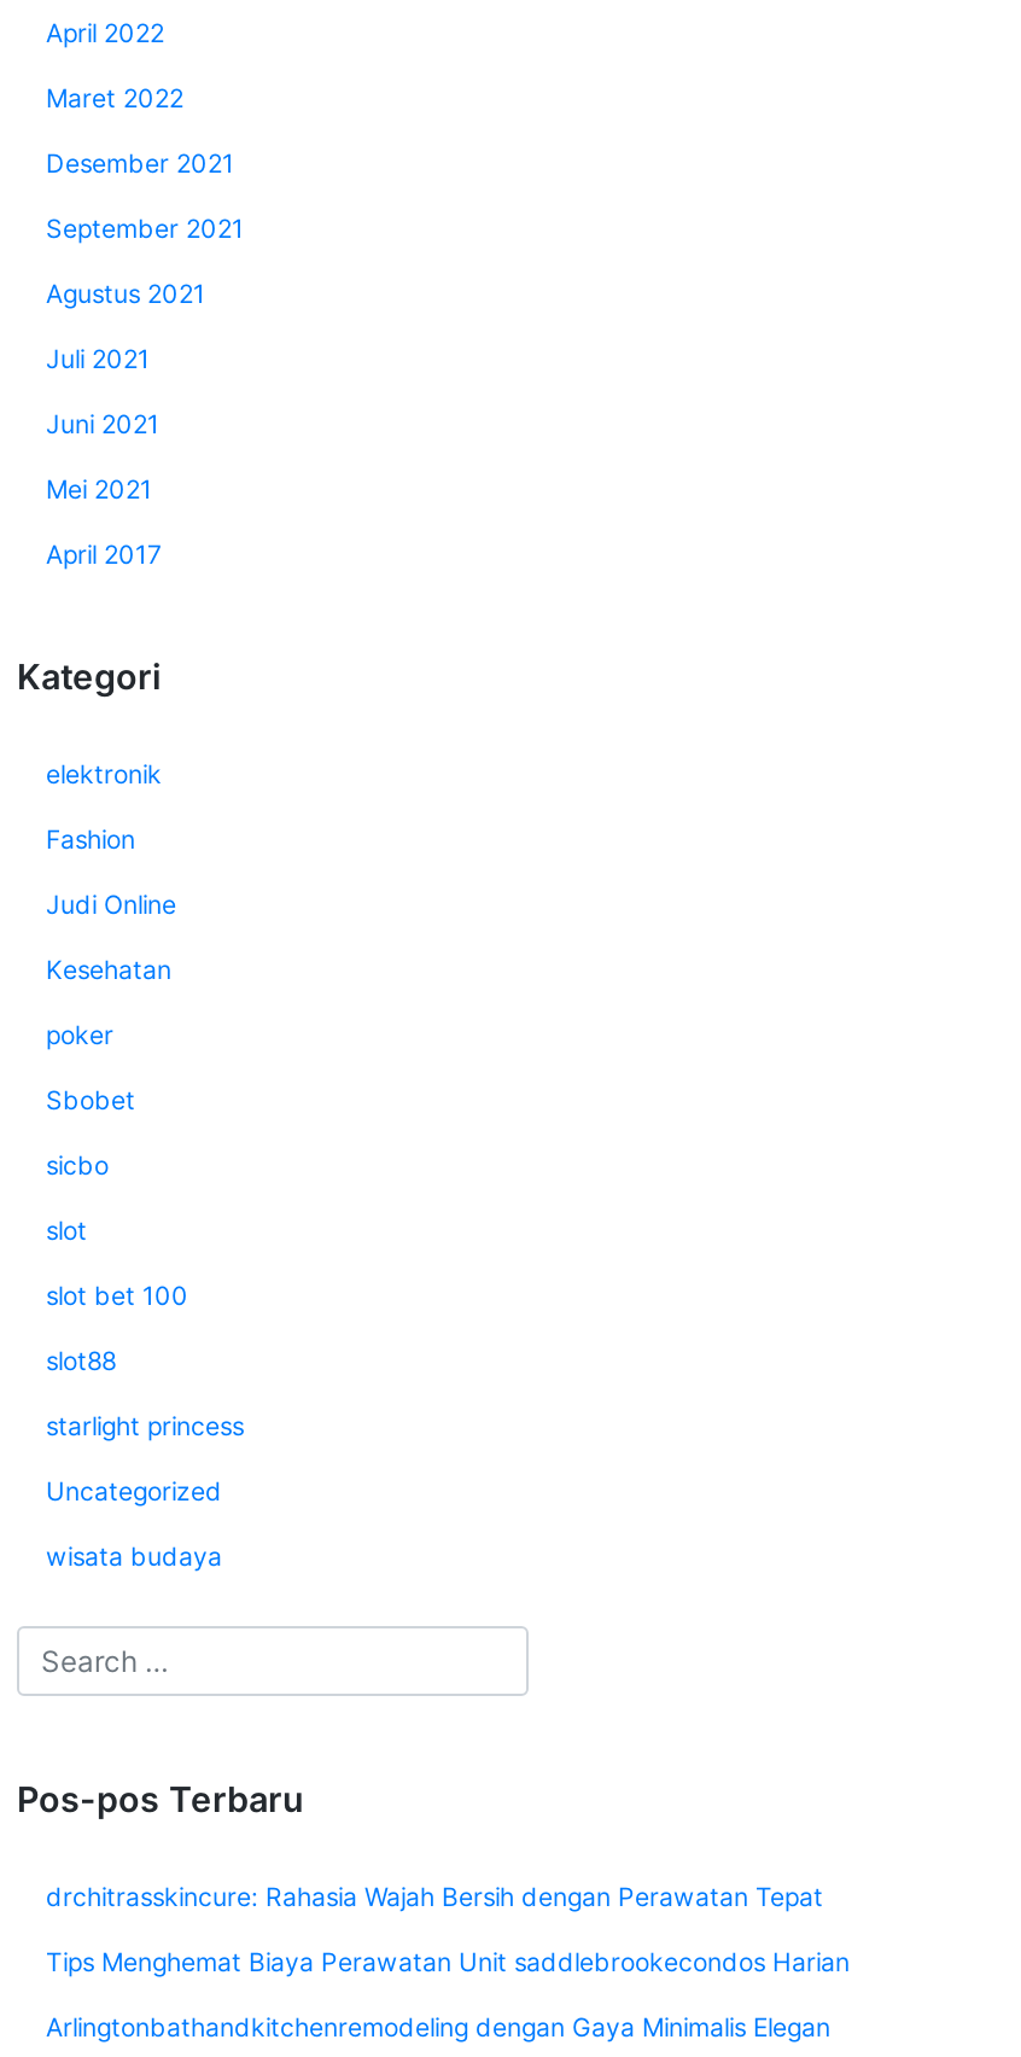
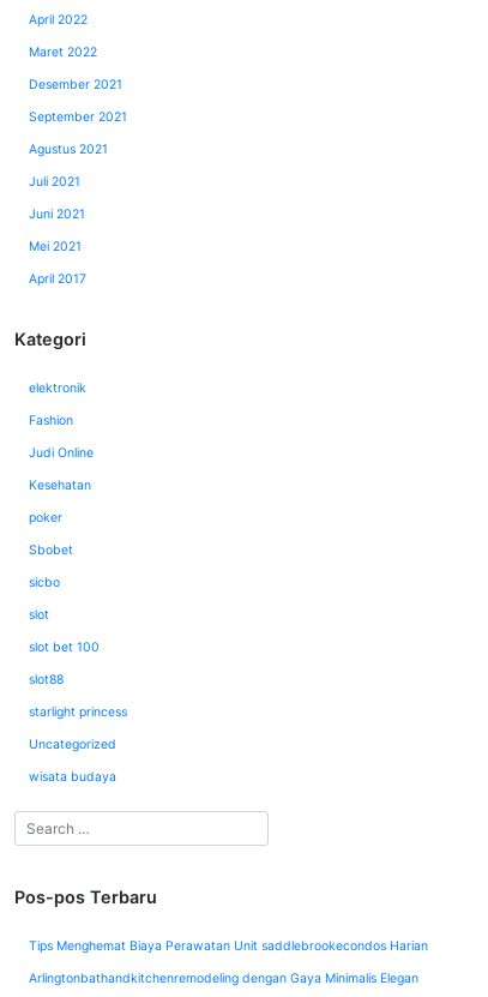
[46,1882,823,1914] drchitrasskincure: Rahasia Wajah Bersih dengan Perawatan Tepat -> none

